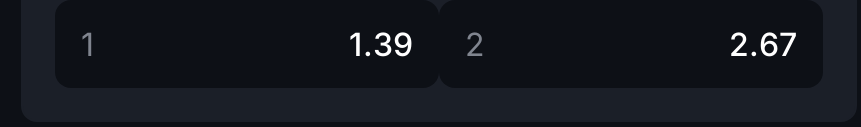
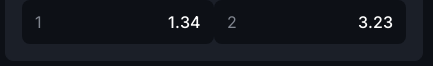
[349,24,485,64] 1.39 2 -> [168,12,237,32] 1.34 2
[729,24,797,64] 2.67 -> [358,12,393,32] 3.23

